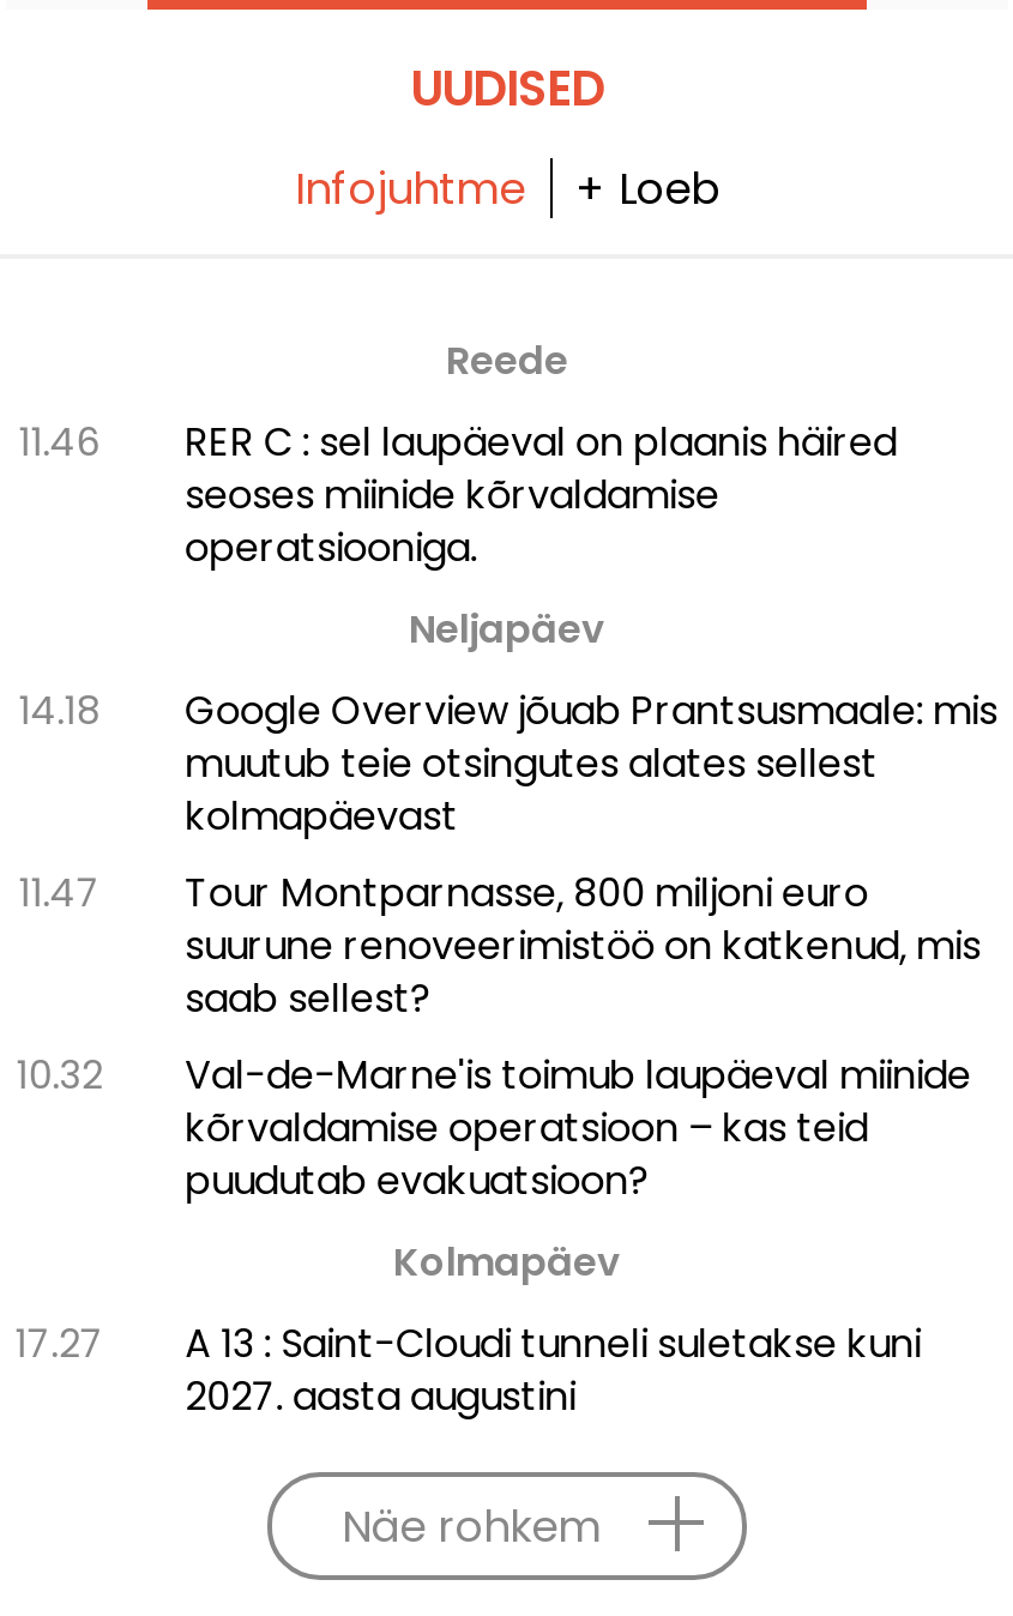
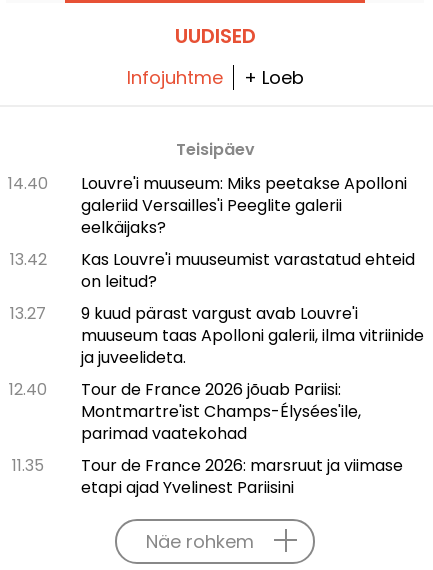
[15,333,998,1423] Reede | 11.46 | RER C : sel laupäeval on plaanis häired | seoses miinide kõrvaldamise | operatsiooniga. | Neljapäev | 14.18 | Google Overview jõuab Prantsusmaale: mis | muutub teie otsingutes alates sellest | kolmapäevast | 11.47 | Tour Montparnasse, 800 miljoni euro | suurune renoveerimistöö on katkenud, mis | saab sellest? | 10.32 | Val-de-Marne'is toimub laupäeval miinide | kõrvaldamise operatsioon – kas teid | puudutab evakuatsioon? | Kolmapäev | 17.27 | A 13 : Saint-Cloudi tunneli suletakse kuni | 2027. aasta augustini -> [8,138,424,499] Teisipäev | 14.40 | Louvre'i muuseum: Miks peetakse Apolloni | galeriid Versailles'i Peeglite galerii | eelkäijaks? | 13.42 | Kas Louvre'i muuseumist varastatud ehteid | on leitud? | 13.27 | 9 kuud pärast vargust avab Louvre'i | muuseum taas Apolloni galerii, ilma vitriinide | ja juveelideta. | 12.40 | Tour de France 2026 jõuab Pariisi: | Montmartre'ist Champs-Élysées'ile, | parimad vaatekohad | 11.35 | Tour de France 2026: marsruut ja viimase | etapi ajad Yvelinest Pariisini

